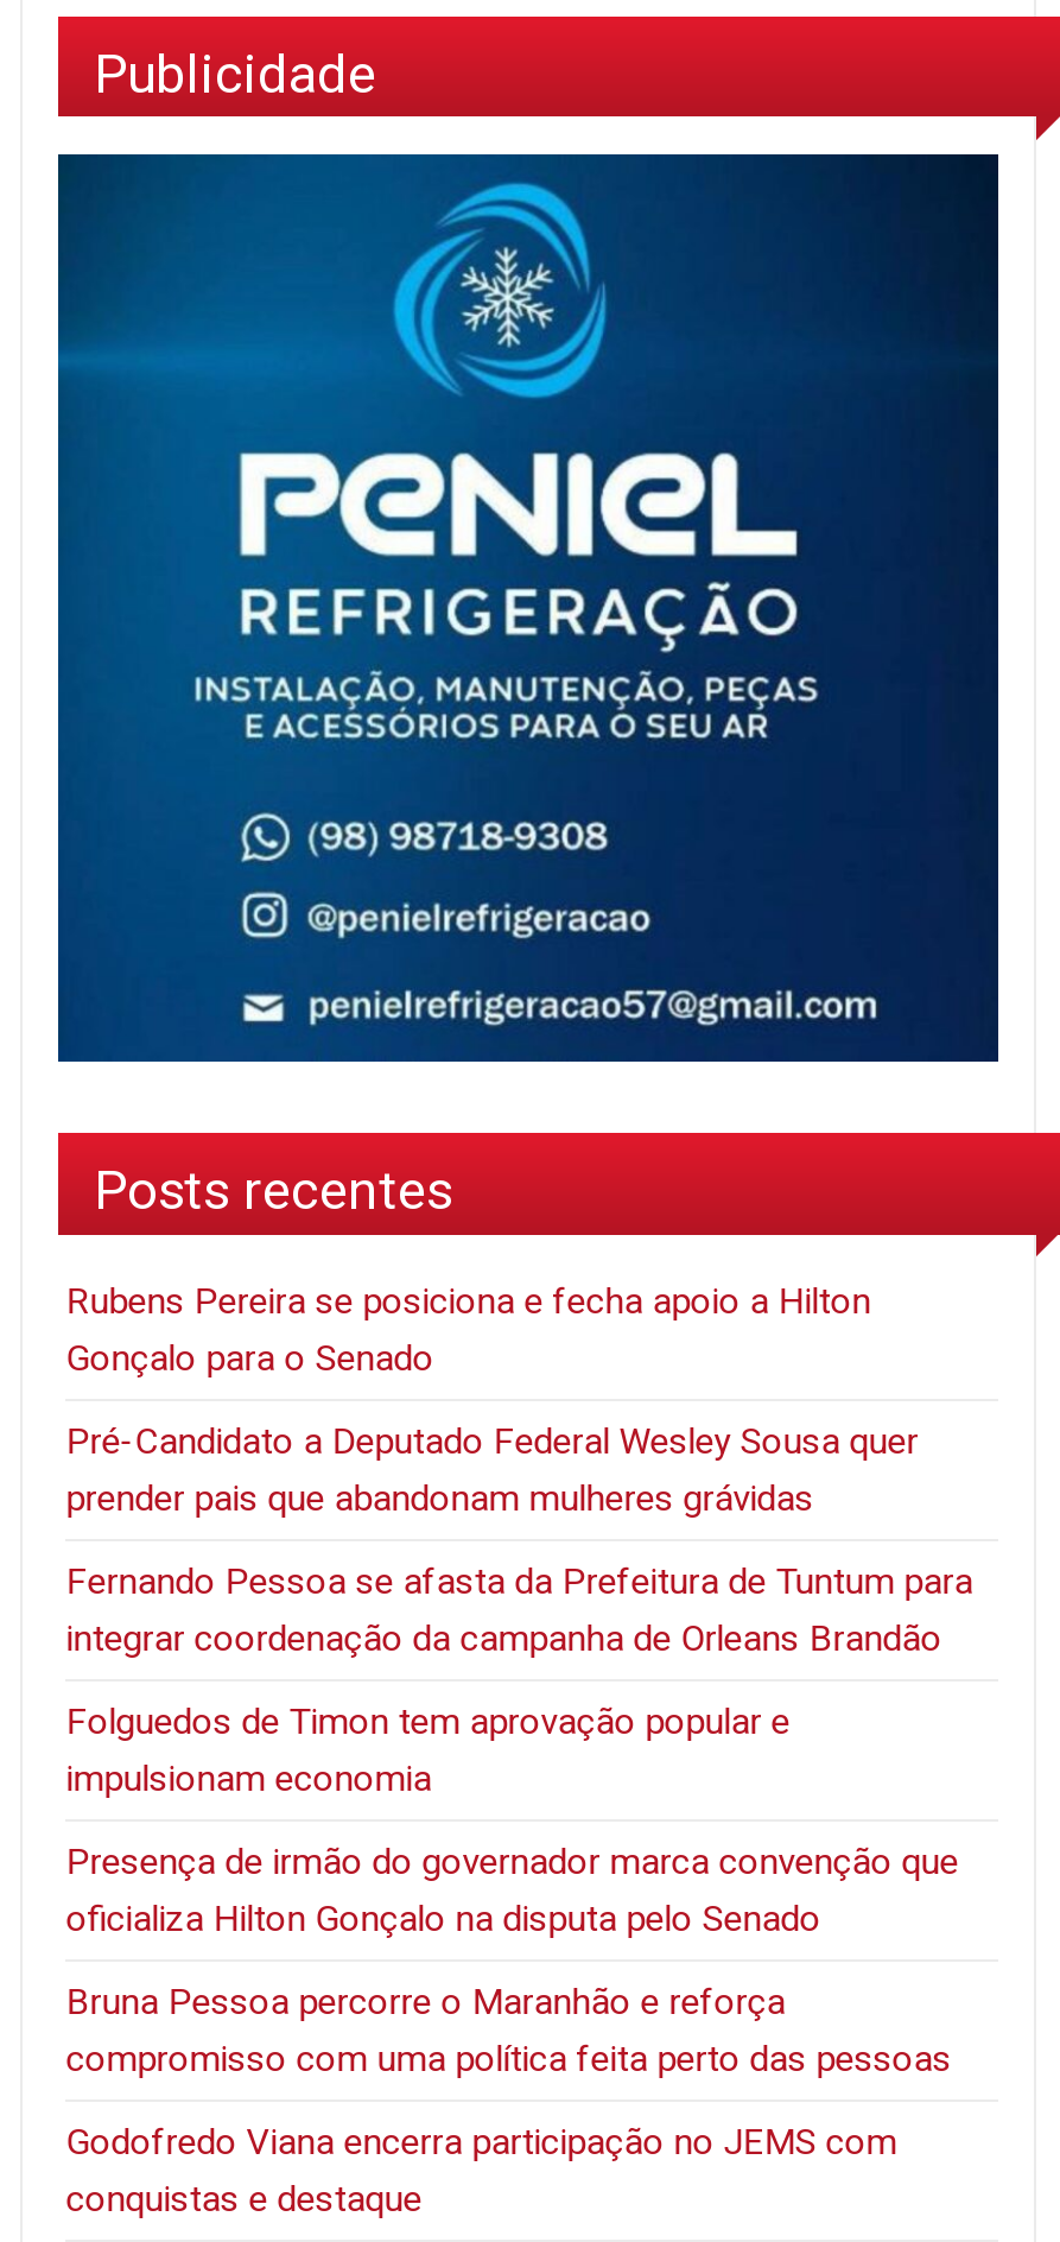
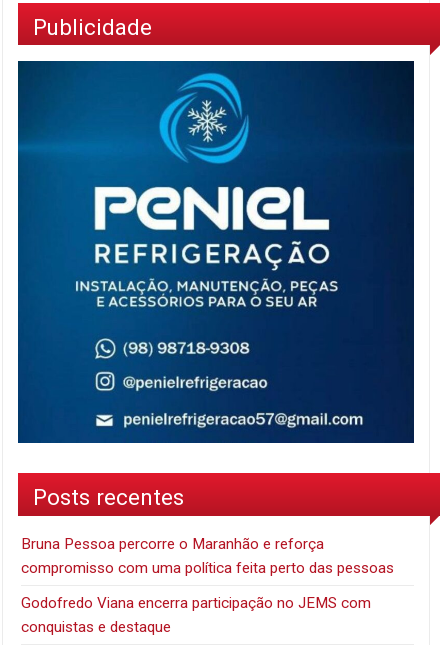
[66,1280,973,1940] Rubens Pereira se posiciona e fecha apoio a Hilton | Gonçalo para o Senado | Pré-Candidato a Deputado Federal Wesley Sousa quer | prender pais que abandonam mulheres grávidas | Fernando Pessoa se afasta da Prefeitura de Tuntum para | integrar coordenação da campanha de Orleans Brandão | Folguedos de Timon tem aprovação popular e | impulsionam economia | Presença de irmão do governador marca convenção que | oficializa Hilton Gonçalo na disputa pelo Senado -> none

